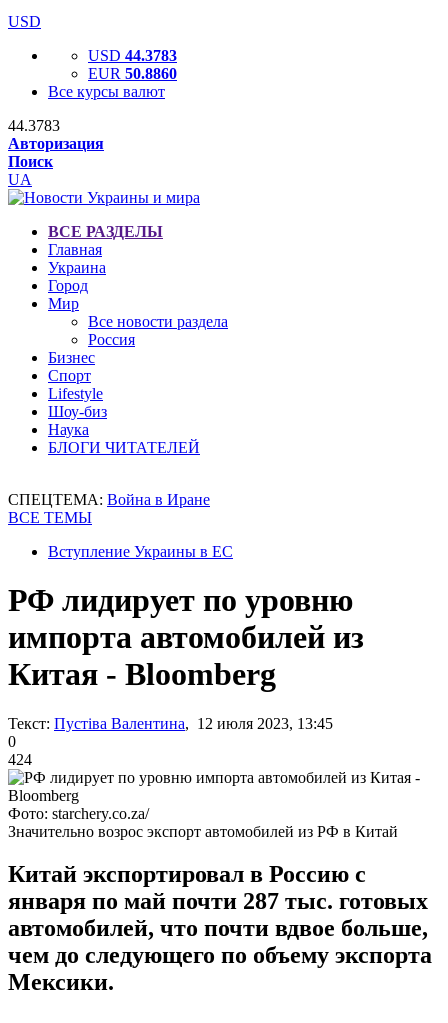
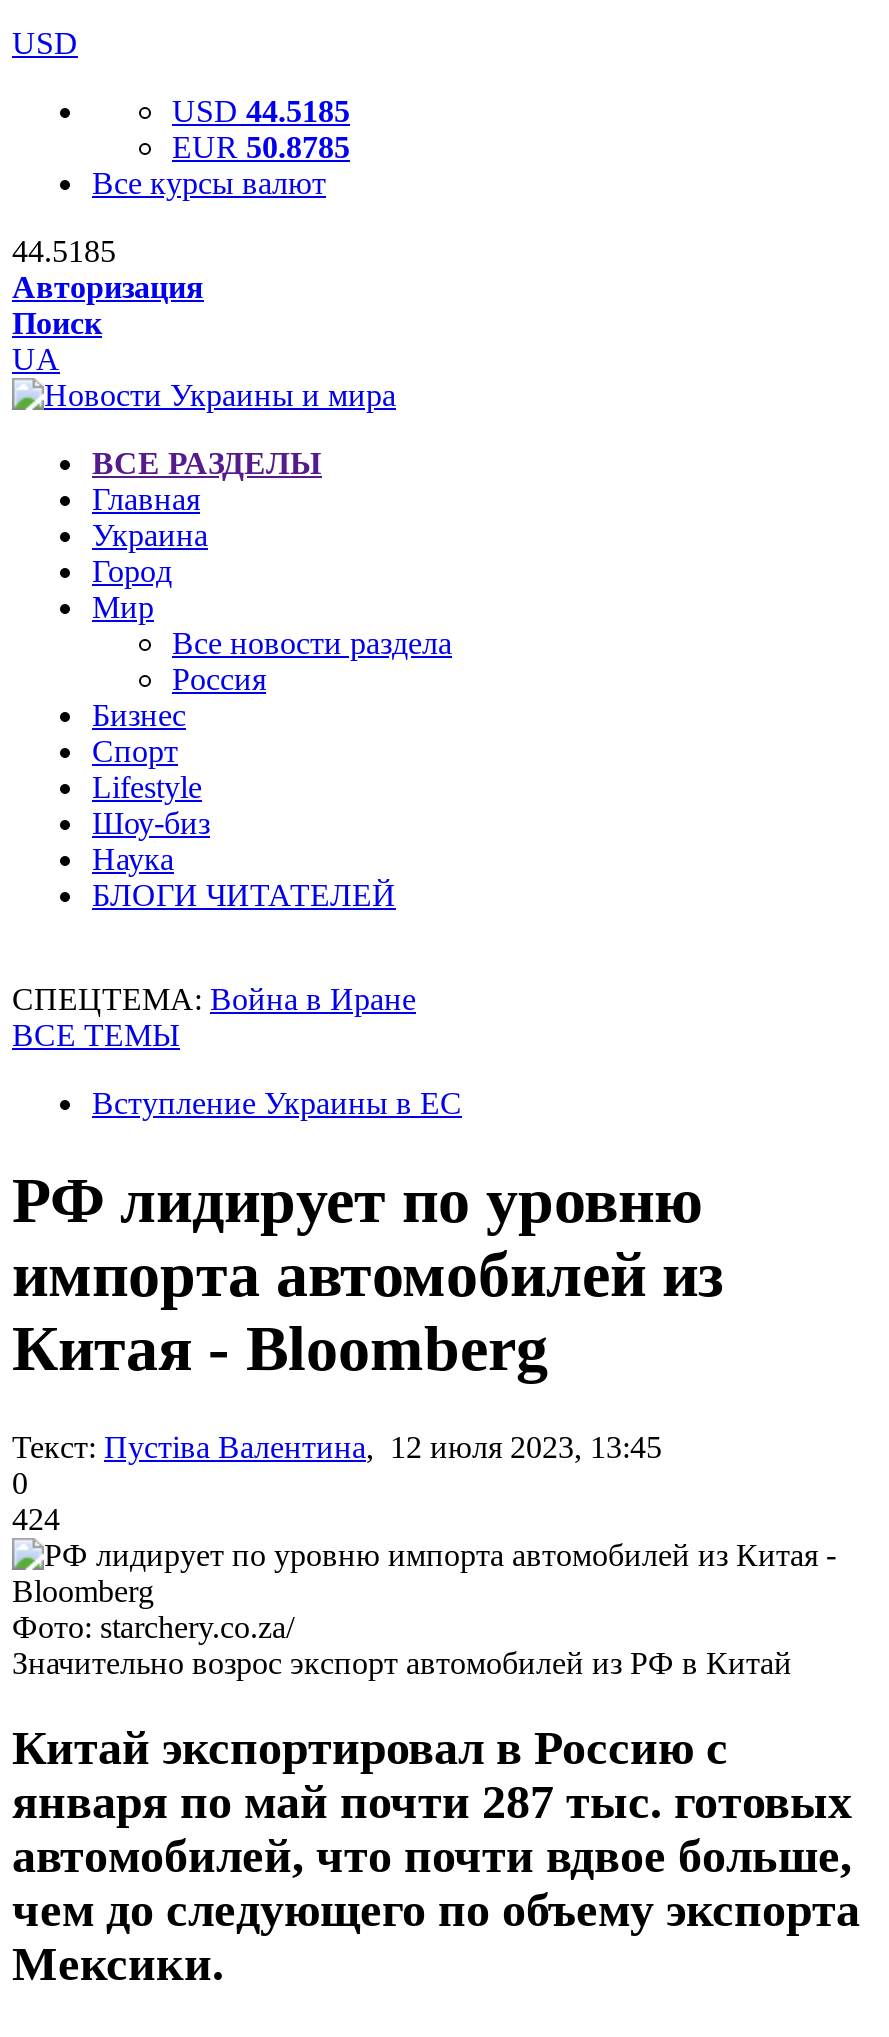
[88,47,177,64] USD 44.3783 -> [172,94,350,128] USD 44.5185
[88,65,177,82] EUR 50.8860 -> [172,130,350,164] EUR 50.8785
[8,117,60,134] 44.3783 -> [12,234,116,268] 44.5185

